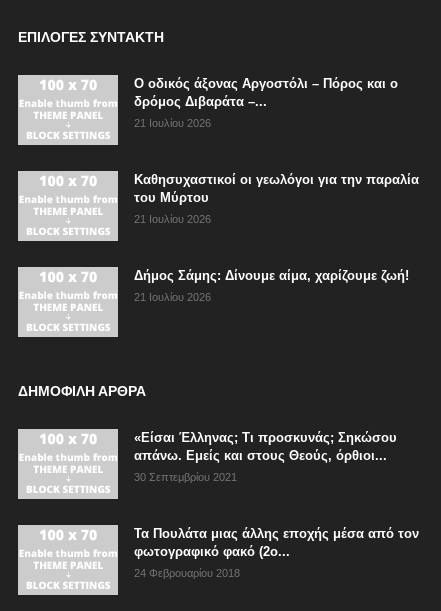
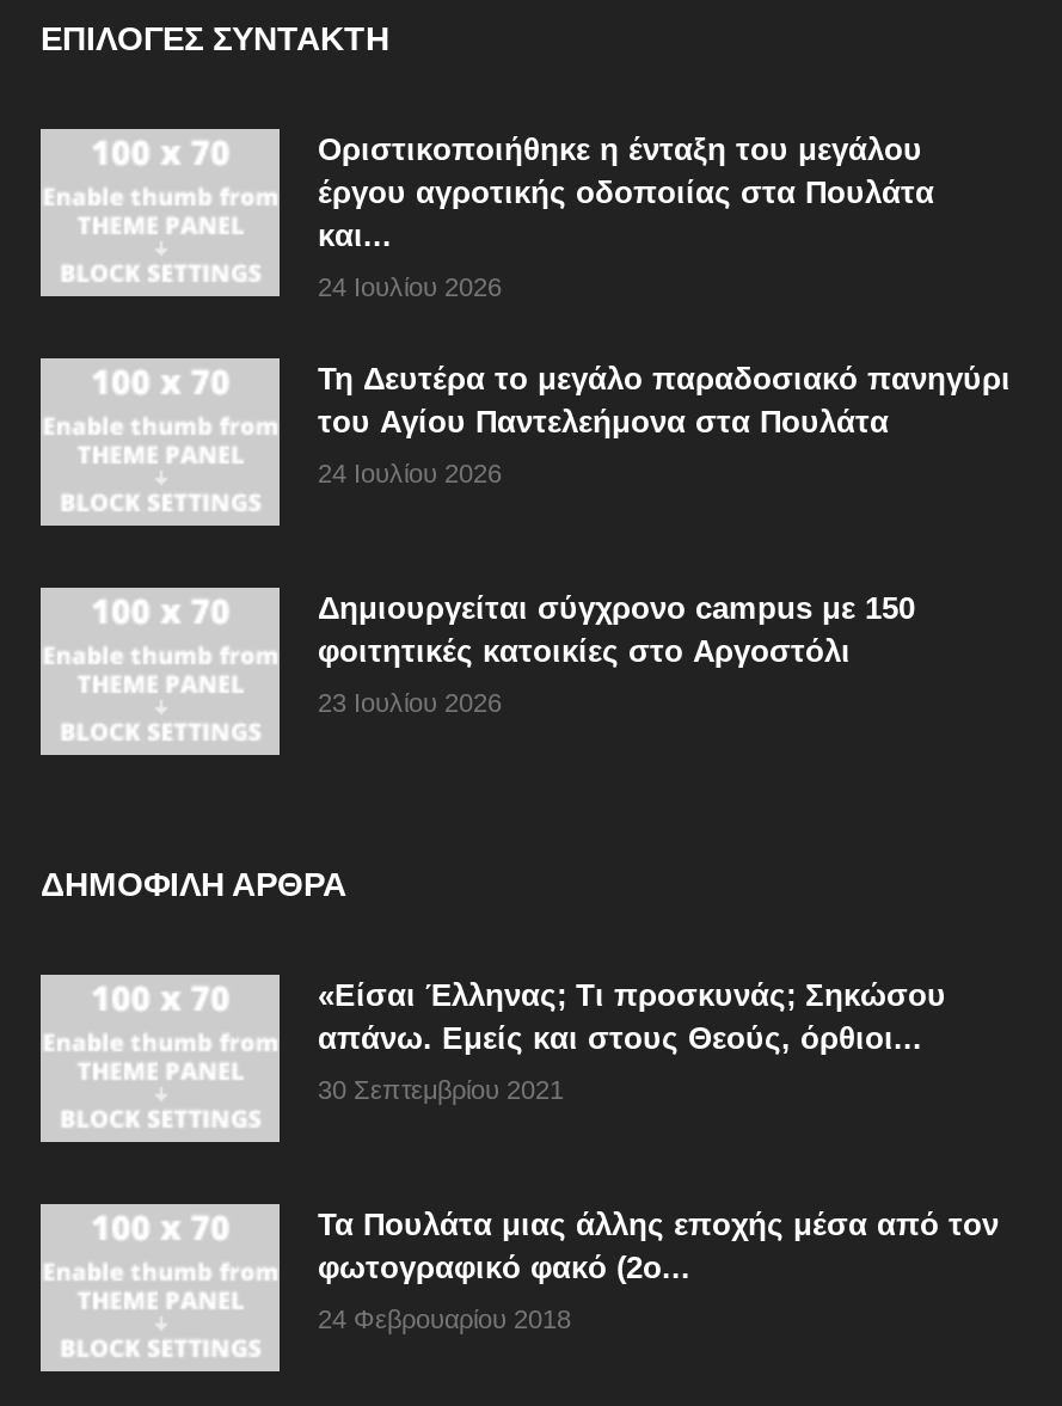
[134,76,398,109] Ο οδικός άξονας Αργοστόλι – Πόρος και ο | δρόμος Διβαράτα –... -> [318,132,934,253] Οριστικοποιήθηκε η ένταξη του μεγάλου | έργου αγροτικής οδοποιίας στα Πουλάτα | και...
[134,117,211,129] 21 Ιουλίου 2026 -> [318,273,502,301] 24 Ιουλίου 2026
[134,172,419,205] Καθησυχαστικοί οι γεωλόγοι για την παραλία | του Μύρτου -> [318,361,1011,440] Τη Δευτέρα το μεγάλο παραδοσιακό πανηγύρι | του Αγίου Παντελεήμονα στα Πουλάτα
[134,213,211,225] 21 Ιουλίου 2026 -> [318,459,502,488] 24 Ιουλίου 2026
[134,268,409,283] Δήμος Σάμης: Δίνουμε αίμα, χαρίζουμε ζωή! -> [318,590,915,669] Δημιουργείται σύγχρονο campus με 150 | φοιτητικές κατοικίες στο Αργοστόλι
[134,291,211,303] 21 Ιουλίου 2026 -> [318,688,502,717] 23 Ιουλίου 2026

